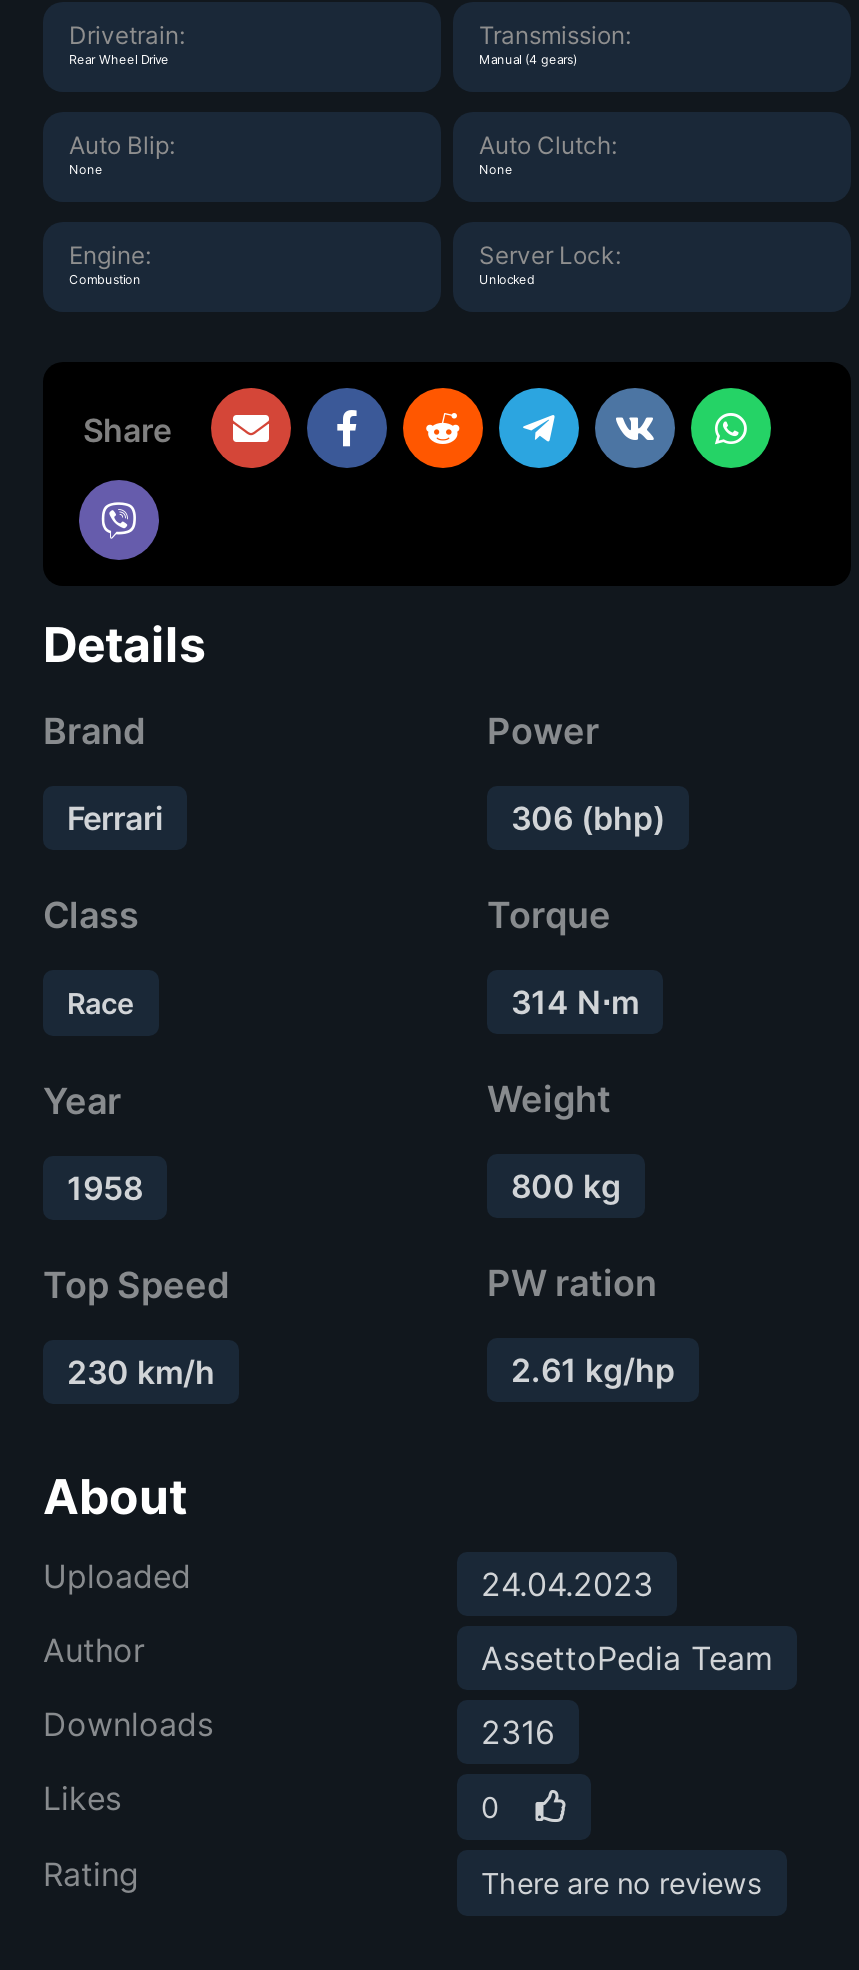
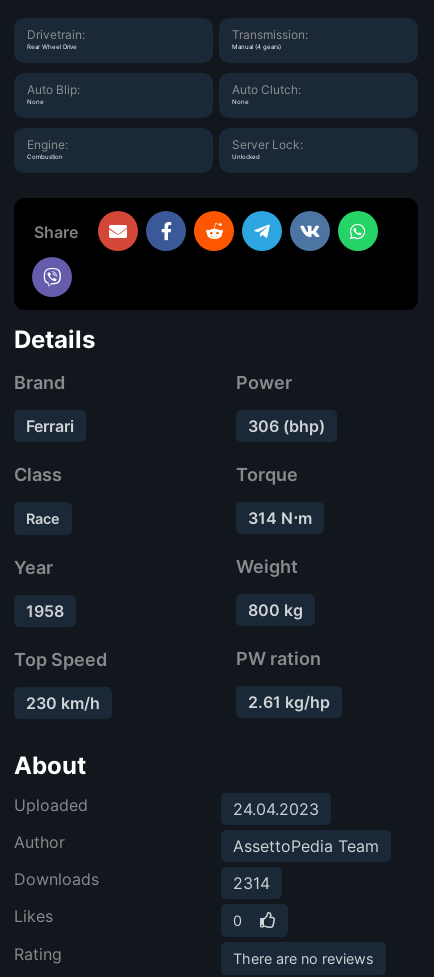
[481,1713,555,1753] 2316 -> [233,873,270,893] 2314

